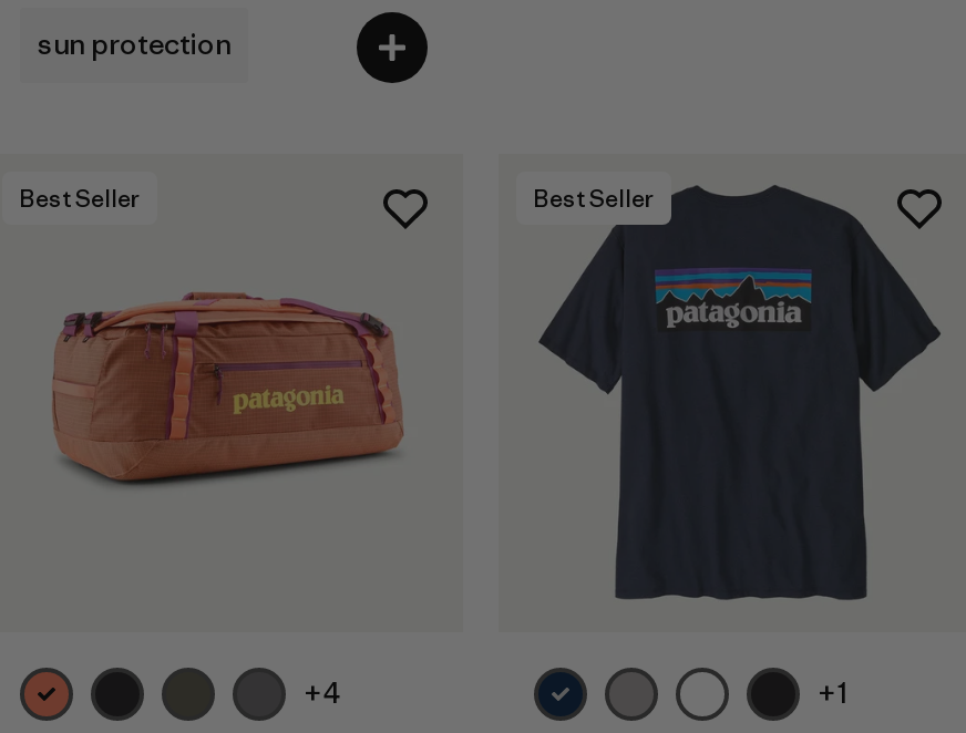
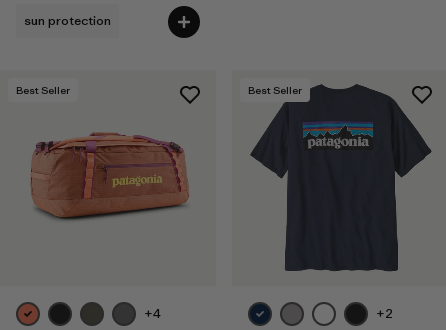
[817,674,846,712] +1 -> [376,305,393,322] +2

